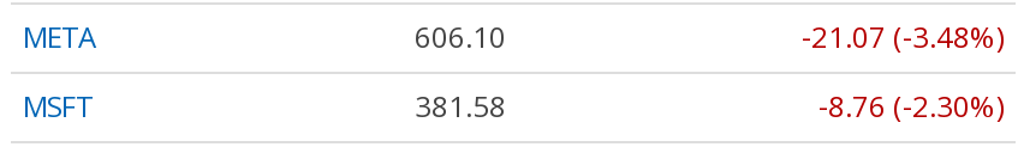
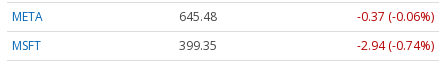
[415,16,506,57] 606.10 -> [179,8,217,25] 645.48
[802,16,1004,57] -21.07 (-3.48%) -> [357,8,434,25] -0.37 (-0.06%)
[415,86,506,126] 381.58 -> [179,37,217,54] 399.35
[818,86,1004,126] -8.76 (-2.30%) -> [357,37,434,54] -2.94 (-0.74%)

